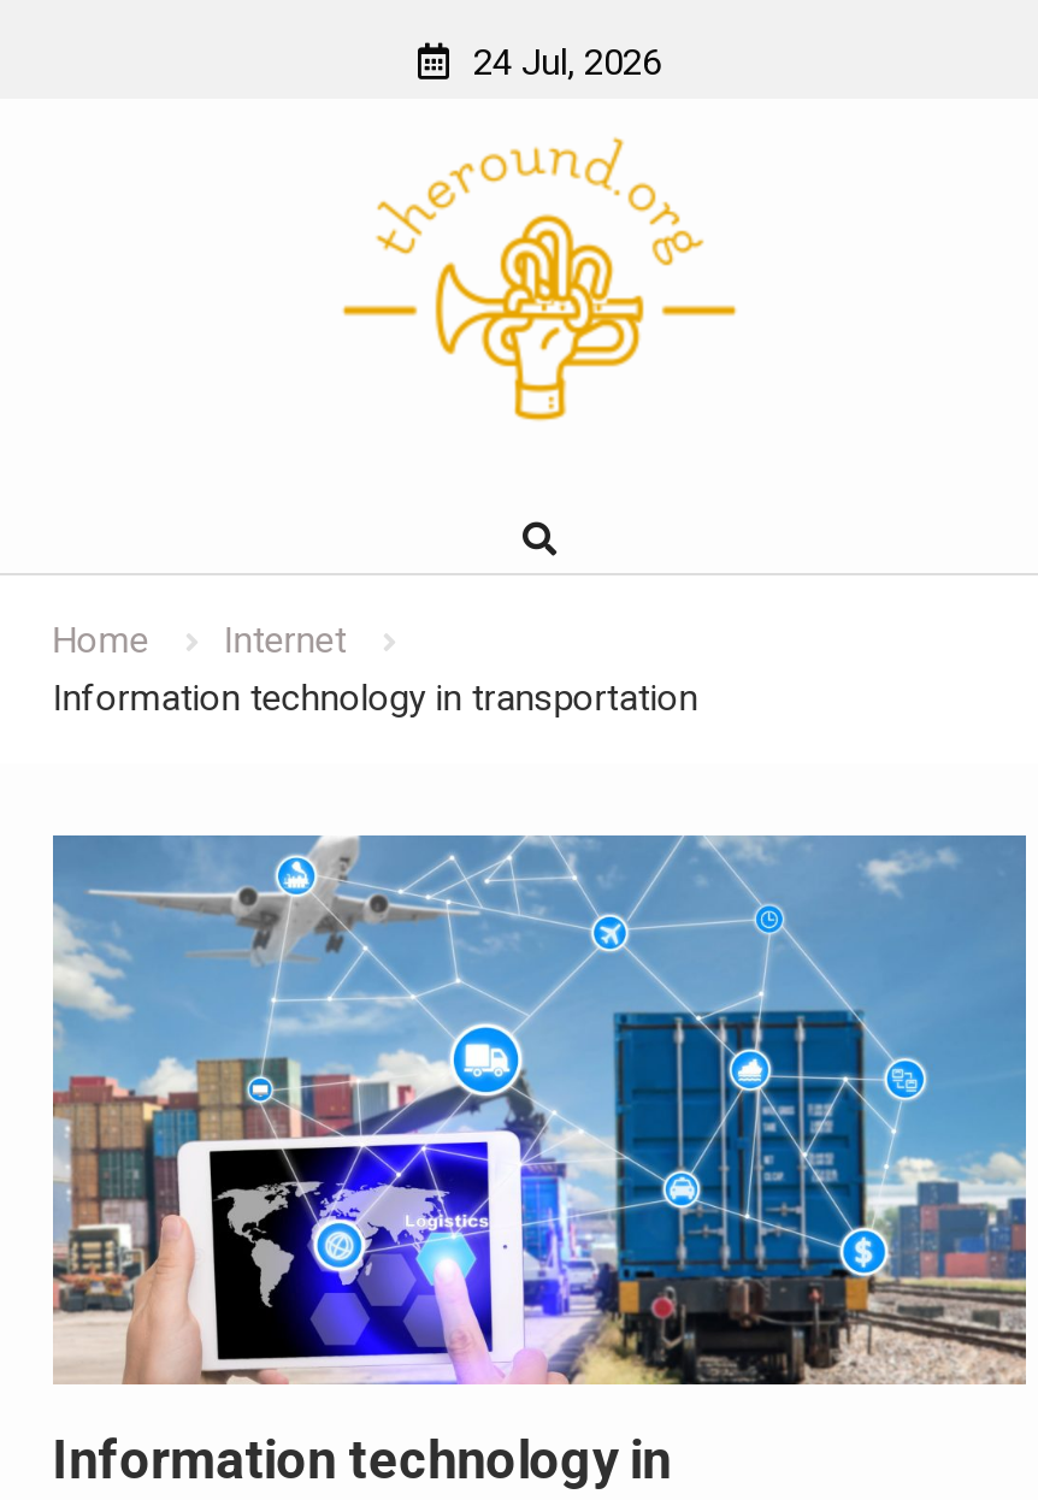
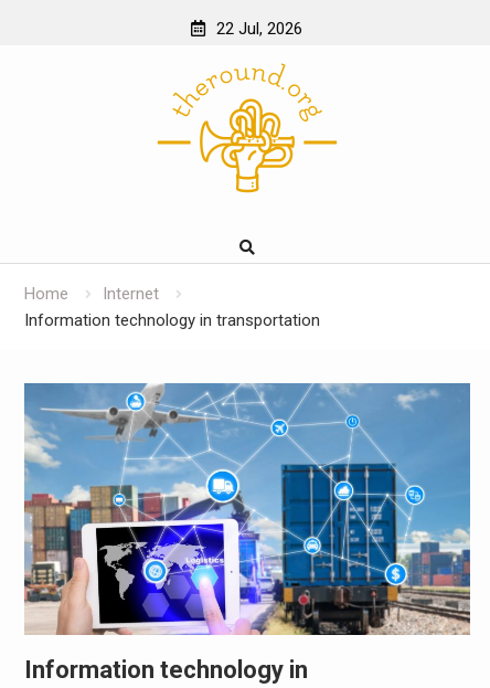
[473,41,661,84] 24 Jul, 2026 -> [217,19,303,39] 22 Jul, 2026

